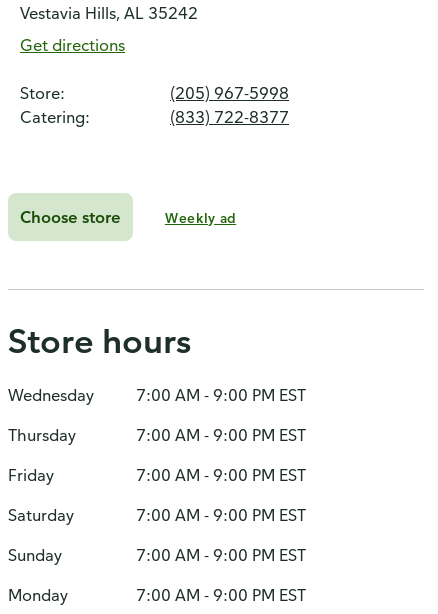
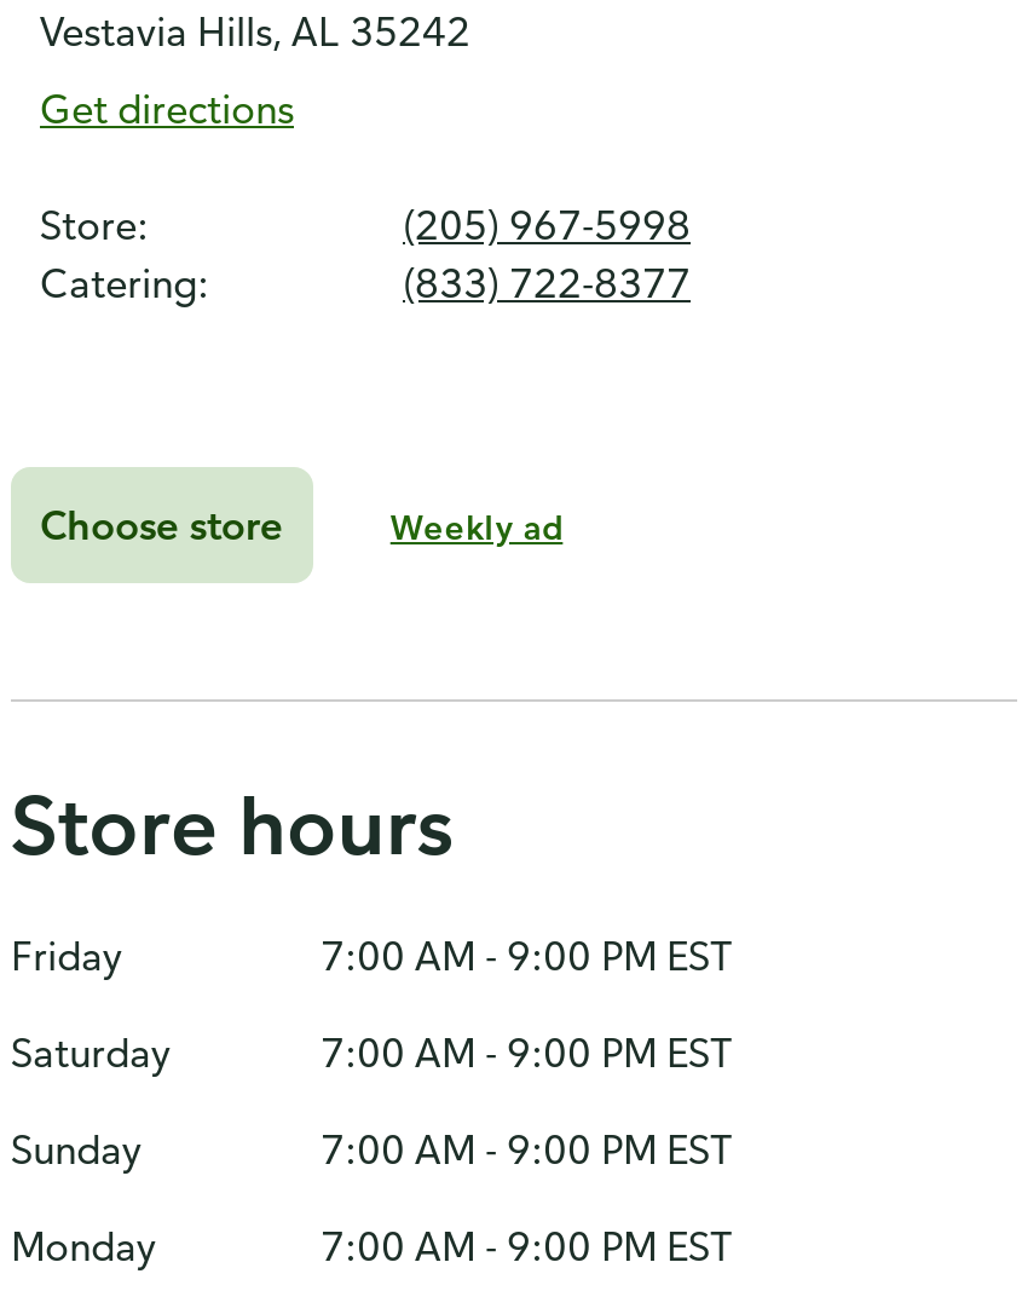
[8,385,306,445] Wednesday | 7:00 AM - 9:00 PM EST | Thursday | 7:00 AM - 9:00 PM EST -> none

